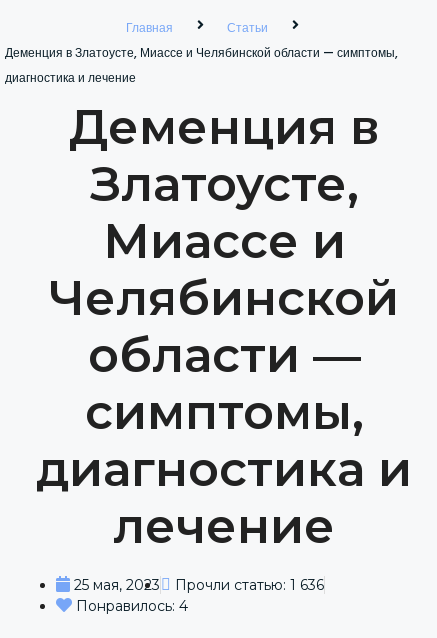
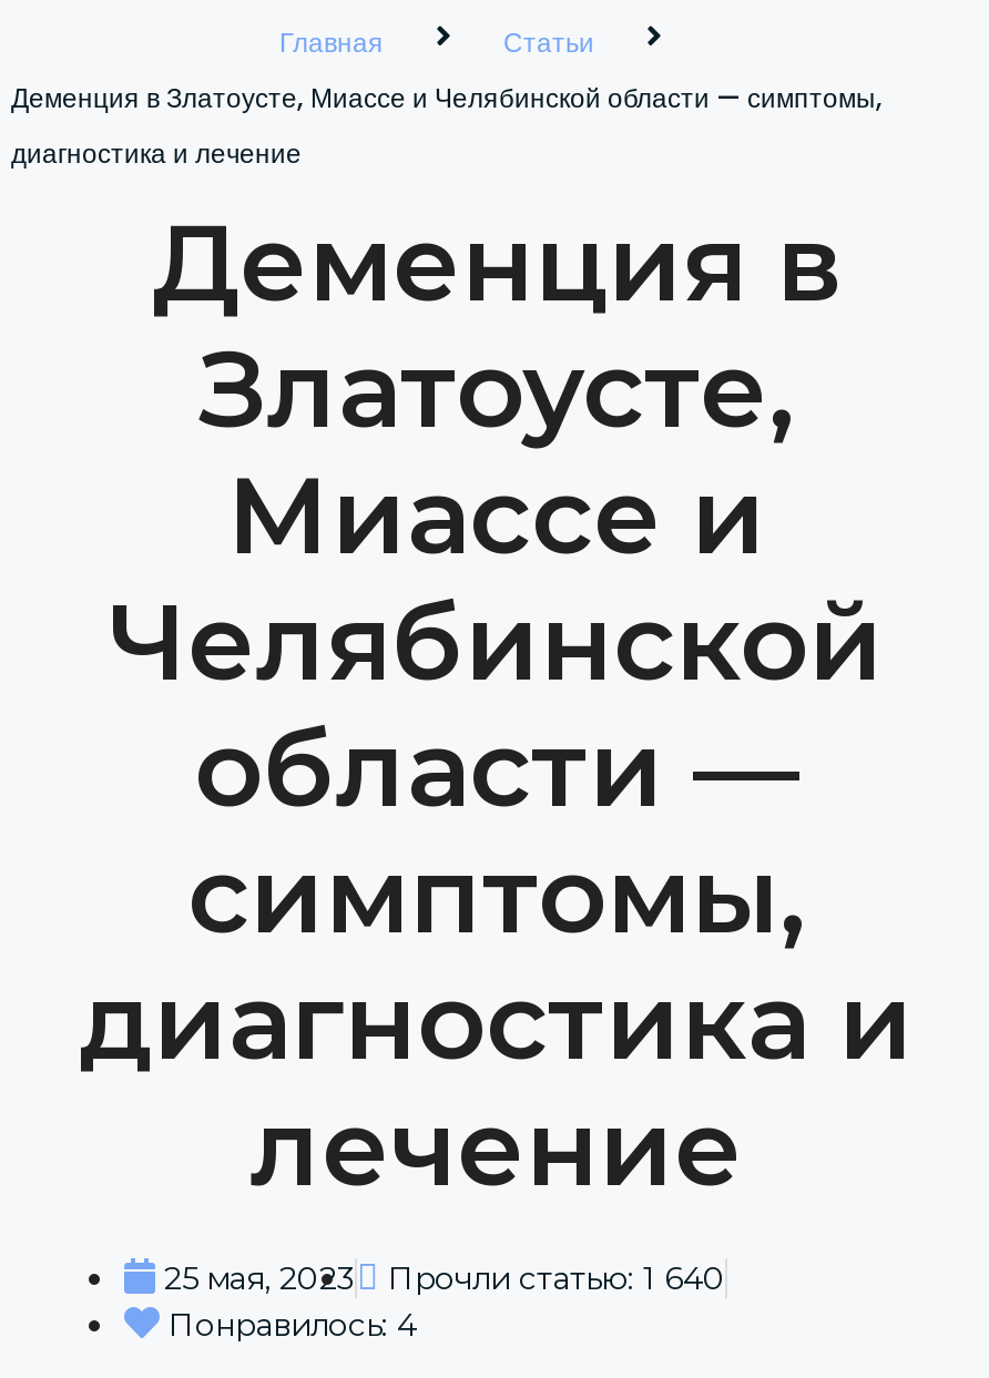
[175,576,324,594] Прочли статью: 1 636 -> [388,1258,725,1298] Прочли статью: 1 640

